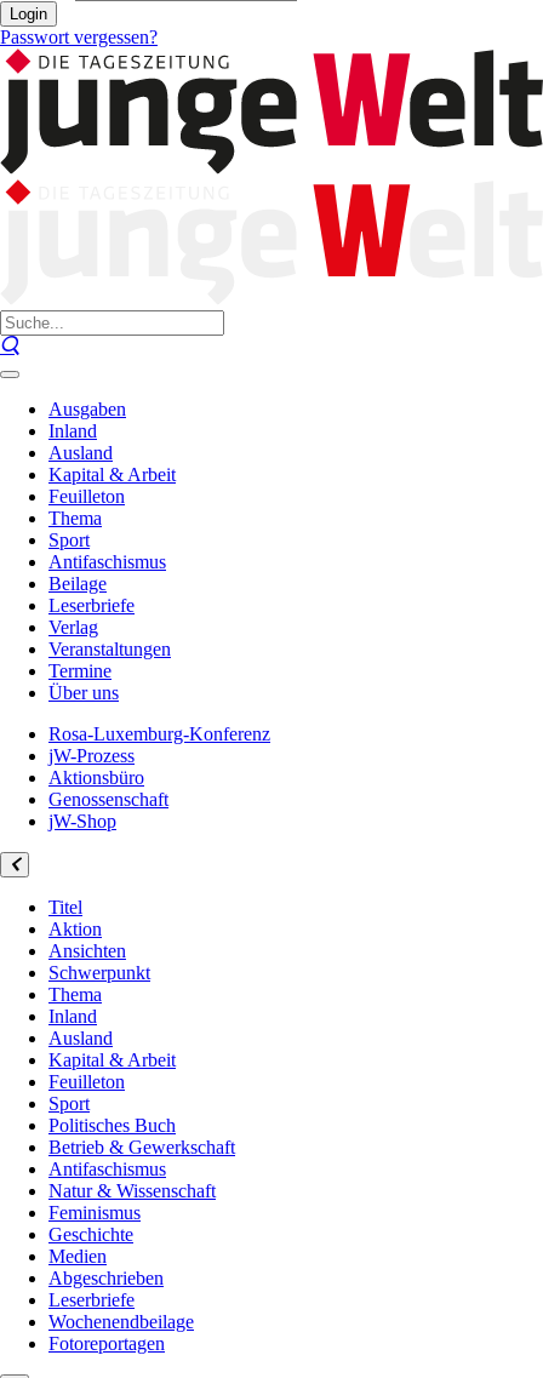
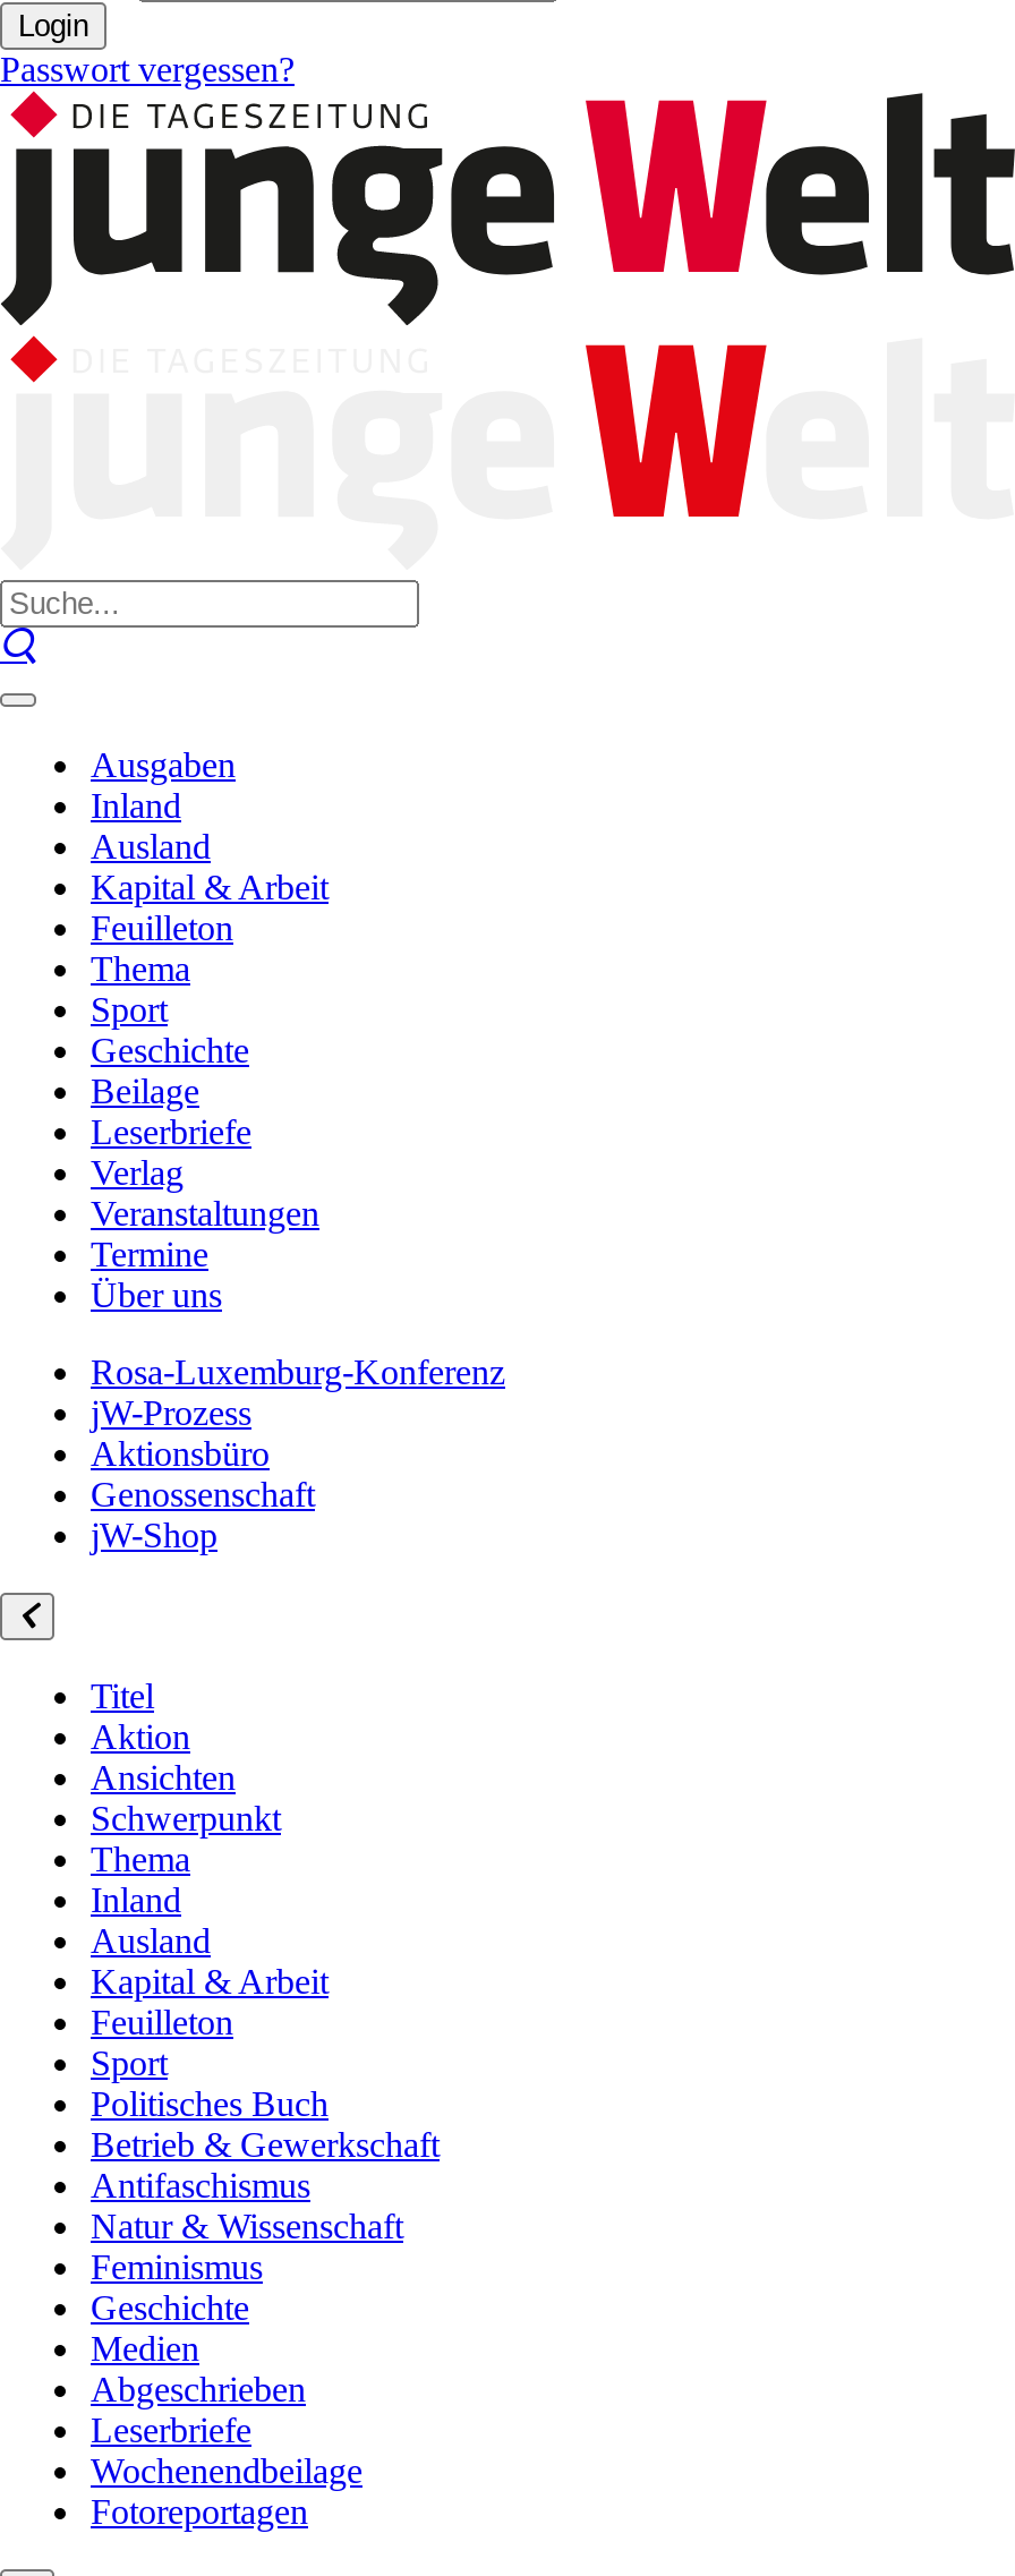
[48,551,166,572] Antifaschismus -> [91,1031,249,1069] Geschichte

